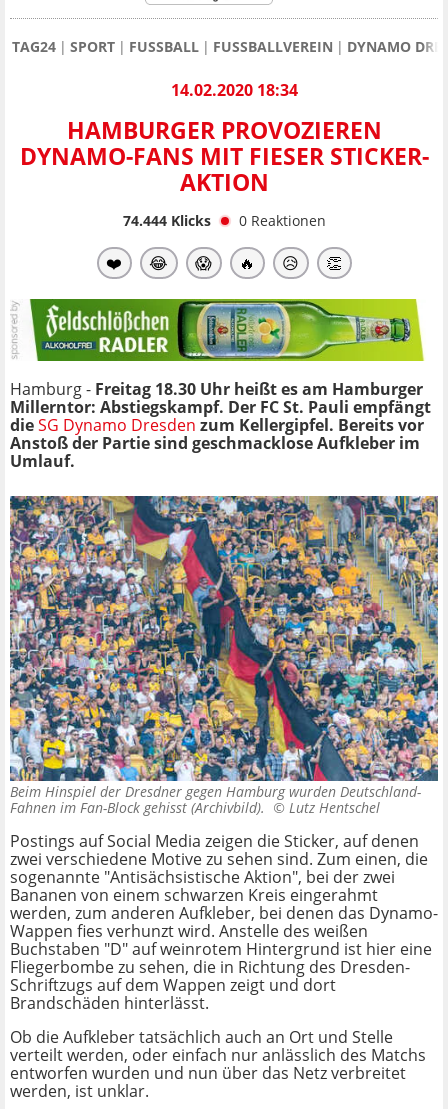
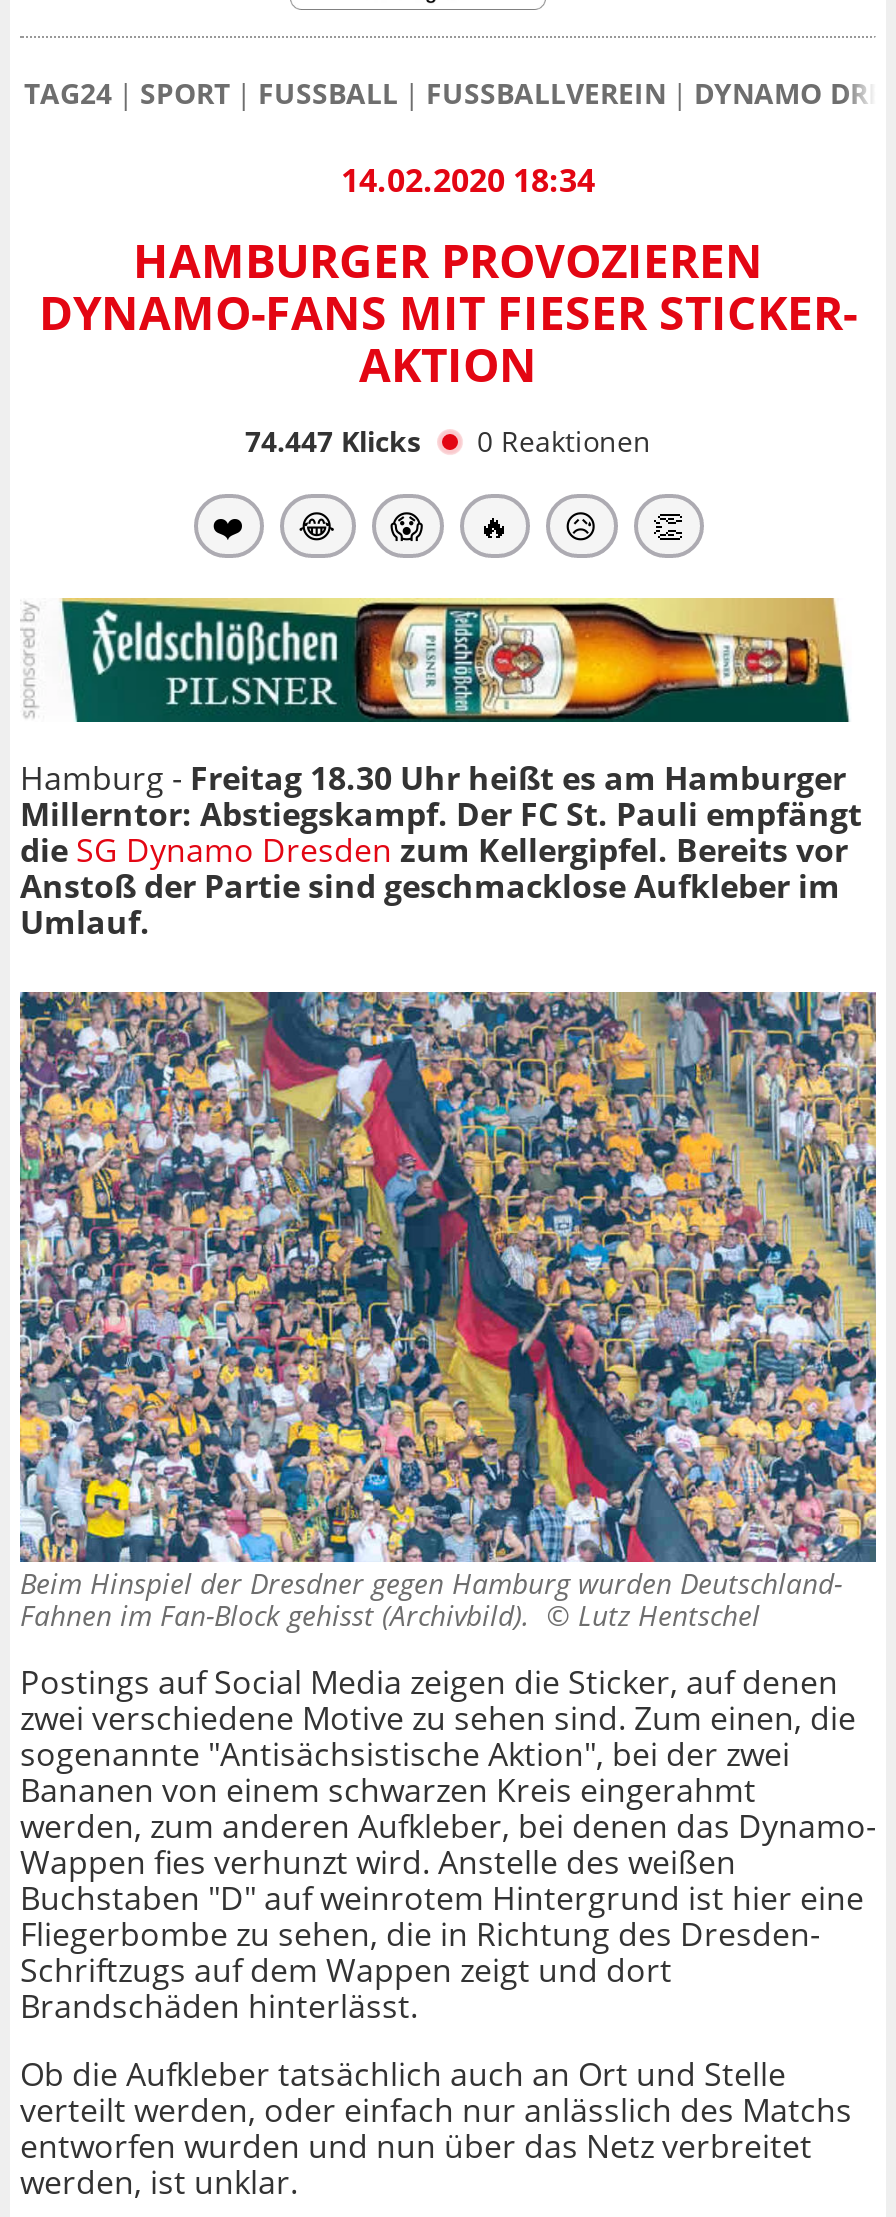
[122,211,325,230] 74.444 Klicks 0 Reaktionen -> [245,422,651,460] 74.447 Klicks 0 Reaktionen
[30,298,425,362] [image] -> [62,596,850,724] [image]

